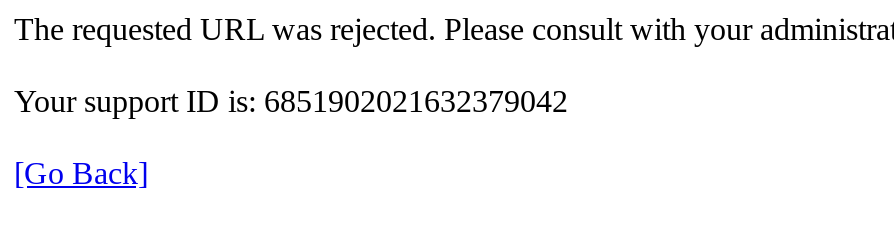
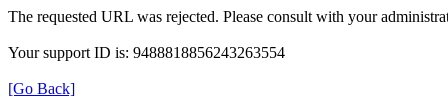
[14,84,568,118] Your support ID is: 6851902021632379042 -> [8,44,285,61] Your support ID is: 9488818856243263554

